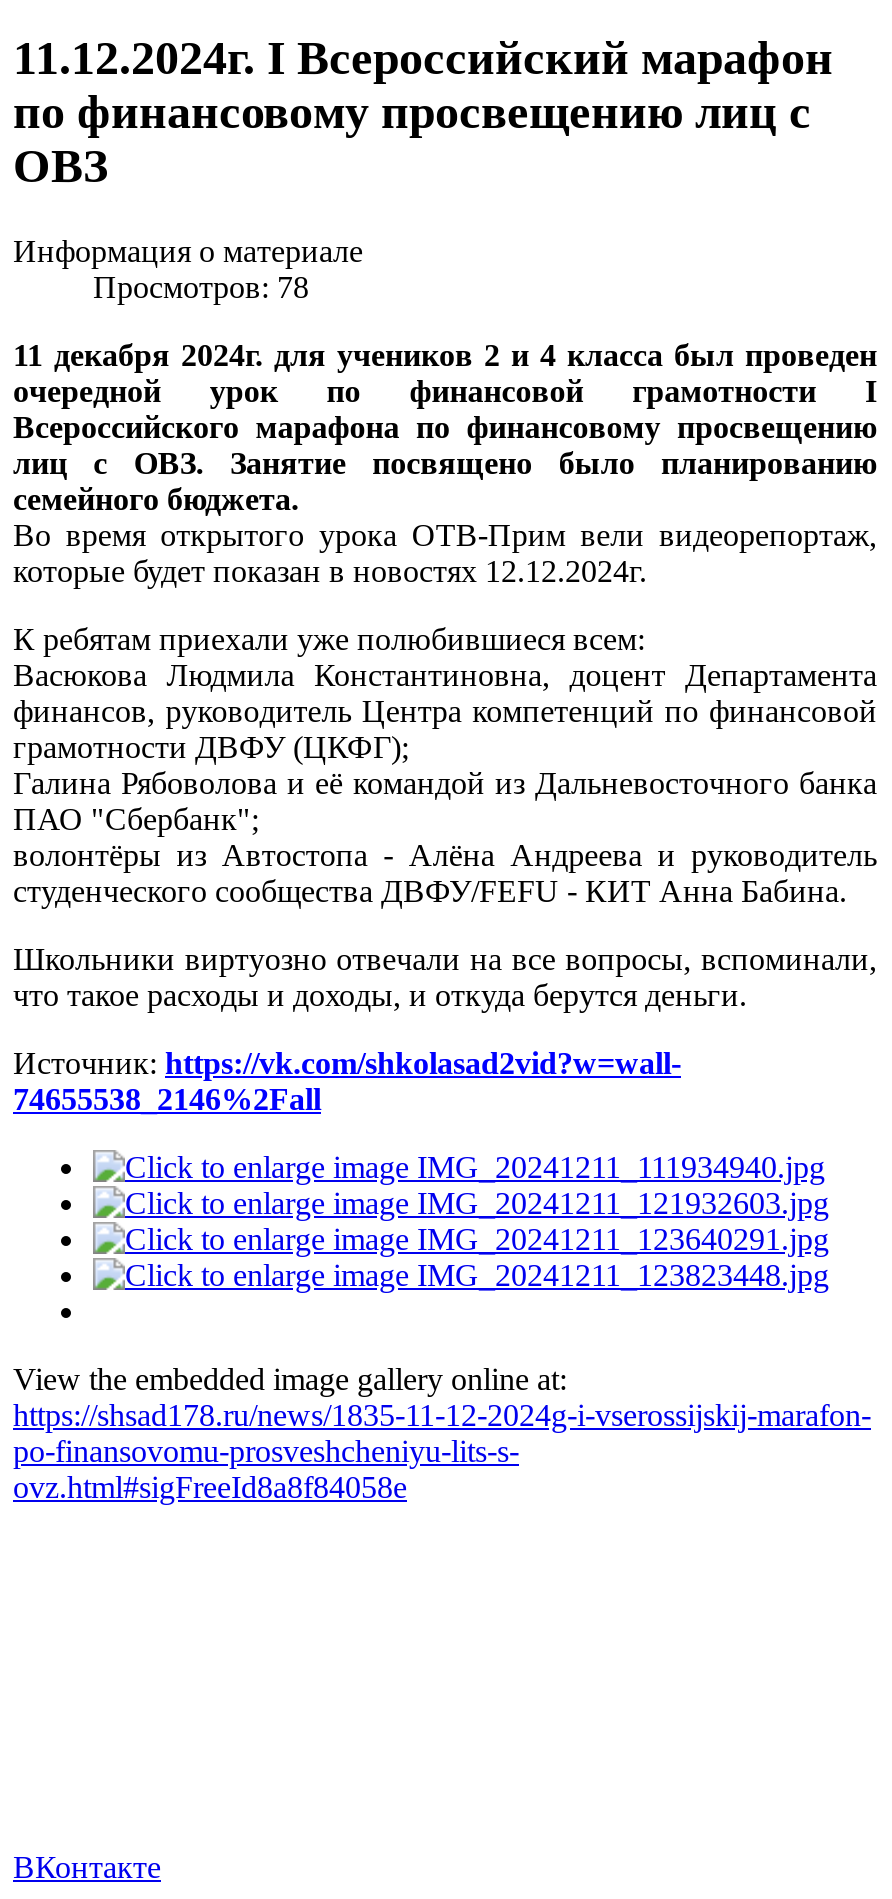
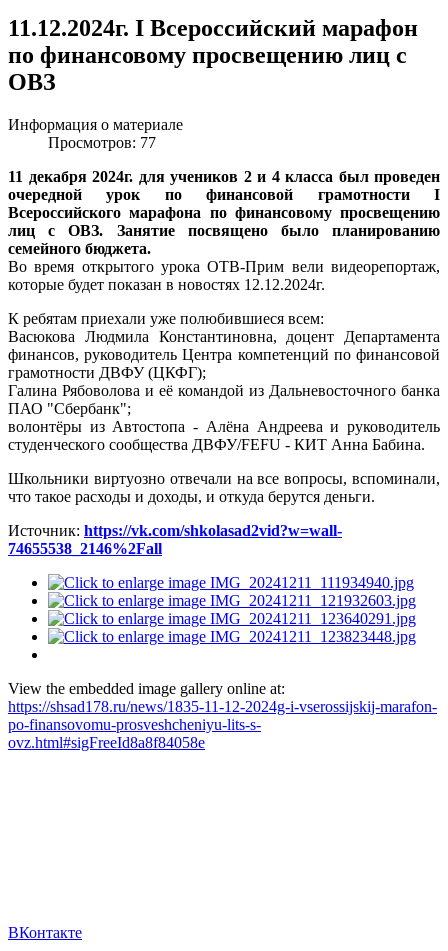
[93,269,309,303] Просмотров: 78 -> [48,134,156,151] Просмотров: 77

